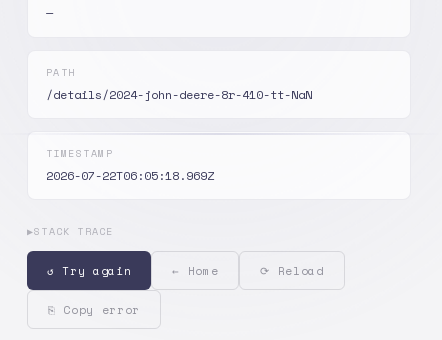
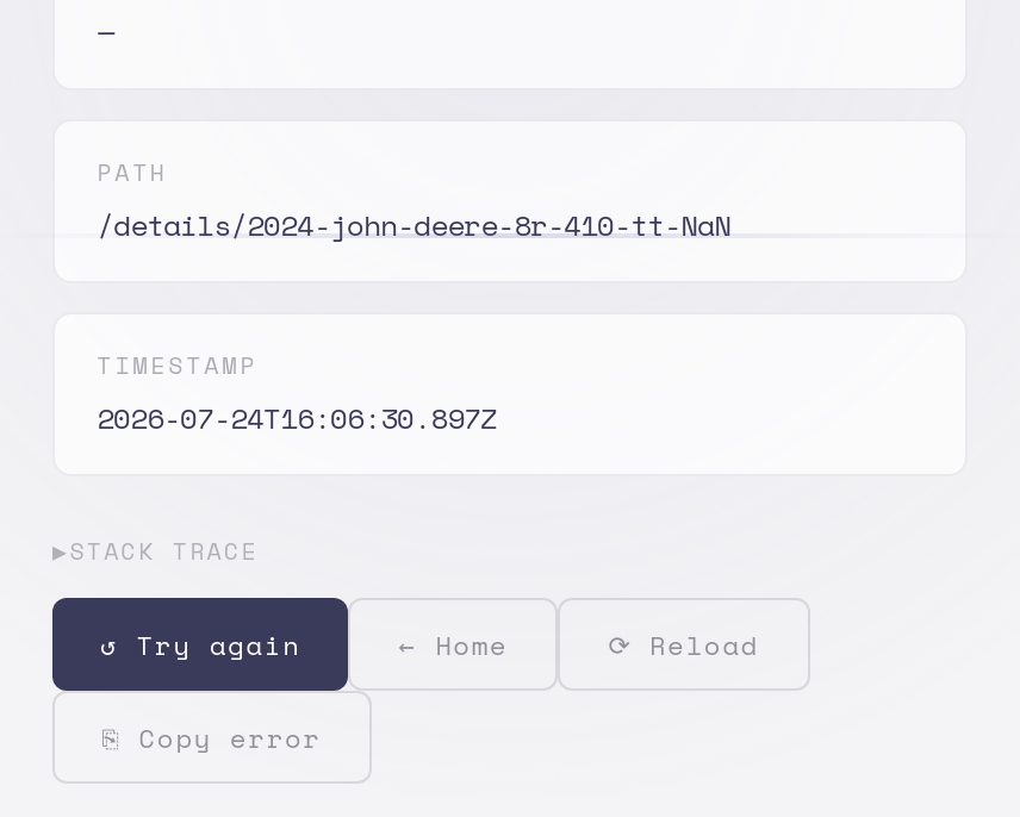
[46,167,214,184] 2026-07-22T06:05:18.969Z -> [97,398,497,439] 2026-07-24T16:06:30.897Z

